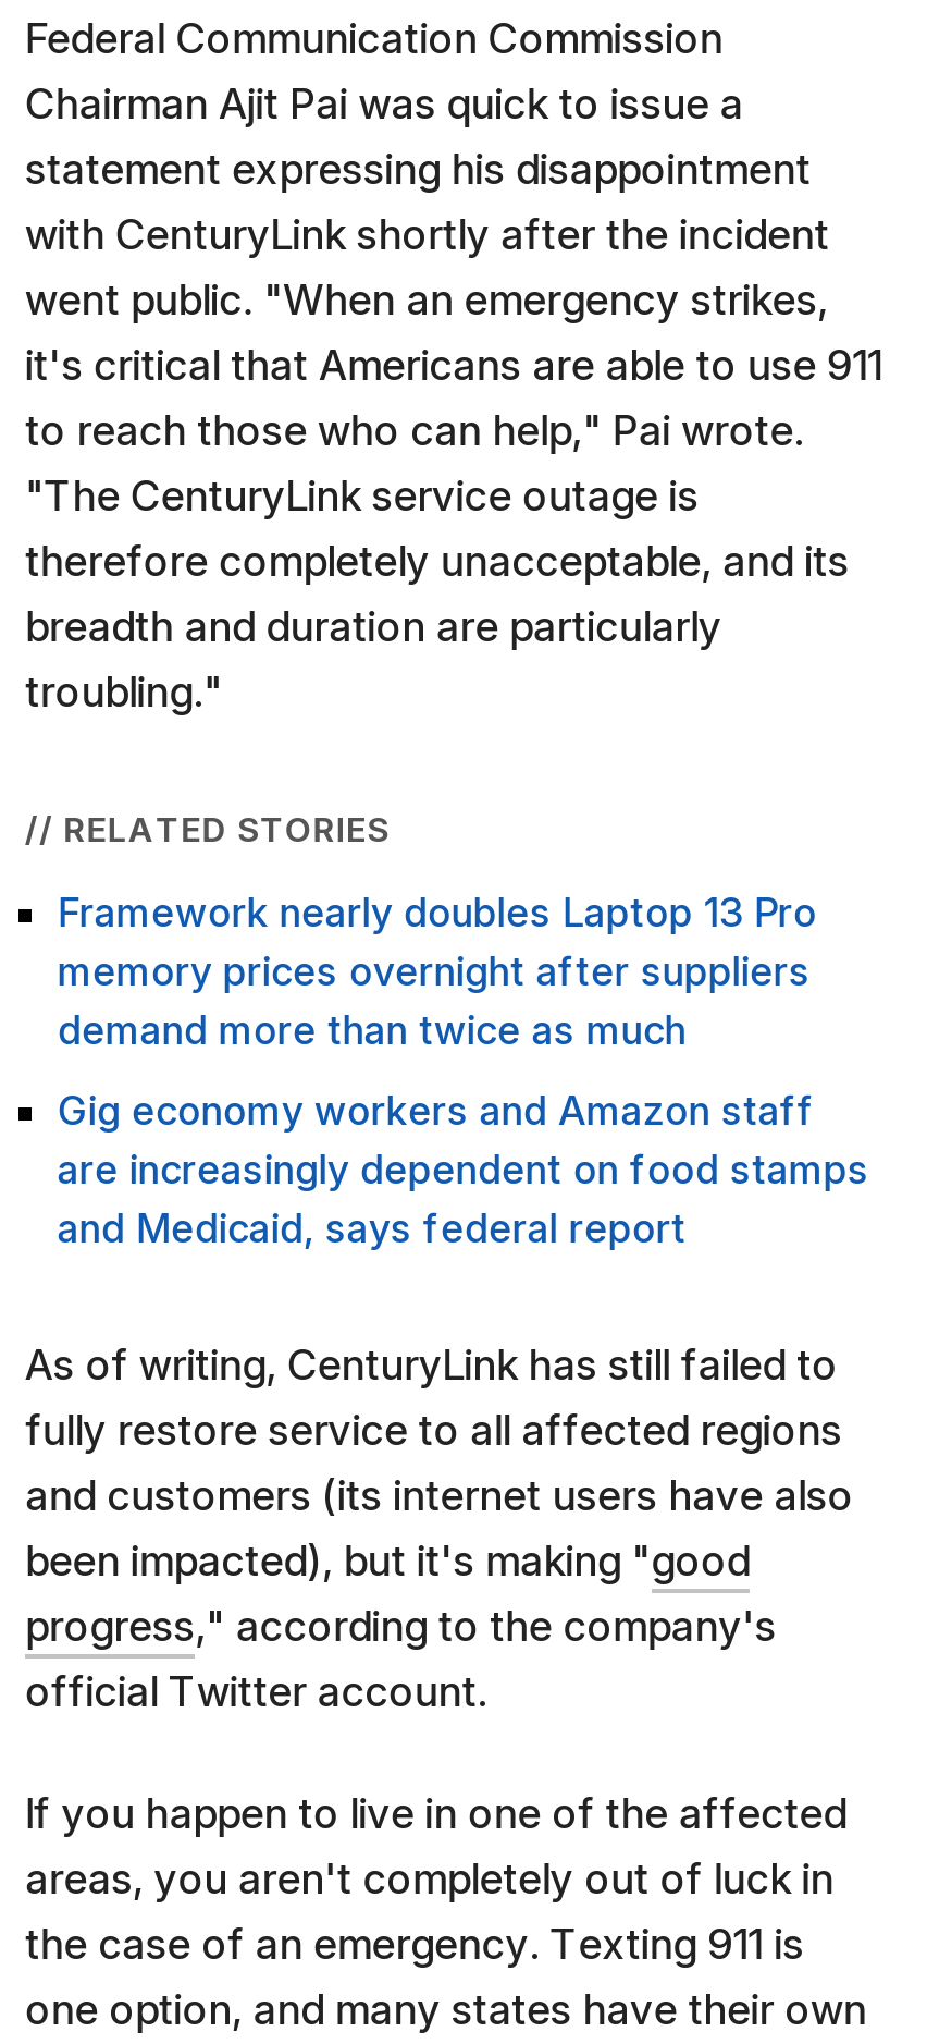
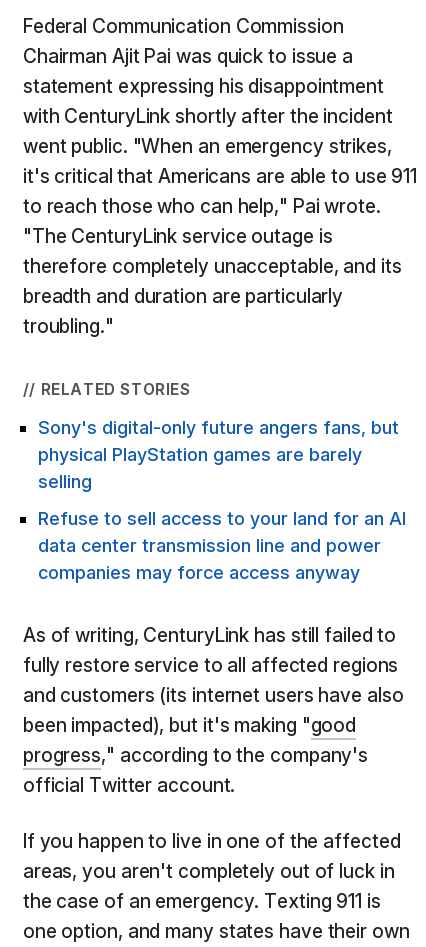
[57,889,817,1052] Framework nearly doubles Laptop 13 Pro | memory prices overnight after suppliers | demand more than twice as much -> [38,417,399,492] Sony's digital-only future angers fans, but | physical PlayStation games are barely | selling
[57,1087,869,1251] Gig economy workers and Amazon staff | are increasingly dependent on food stamps | and Medicaid, says federal report -> [38,508,406,583] Refuse to sell access to your land for an AI | data center transmission line and power | companies may force access anyway

